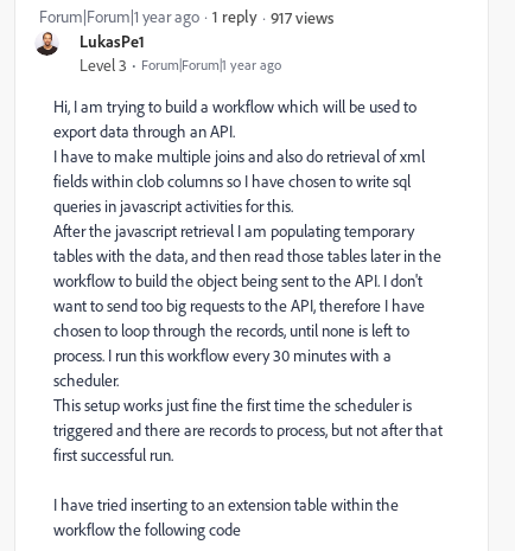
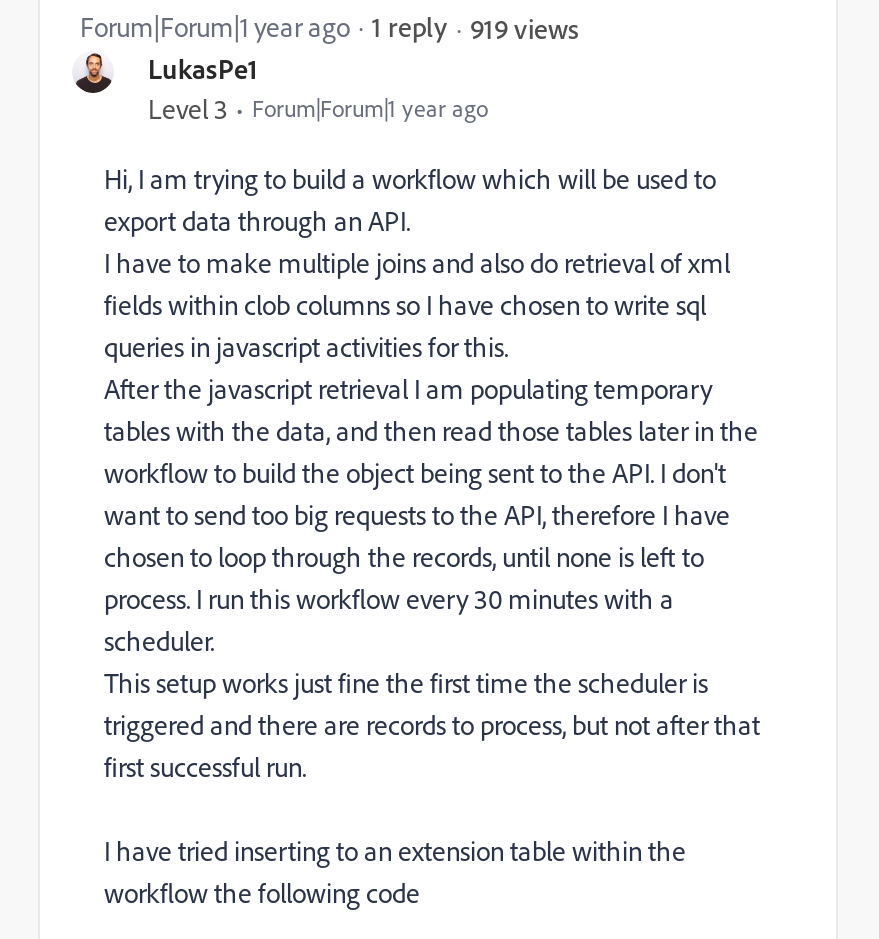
[271,7,333,27] 917 views -> [470,10,578,44] 919 views

